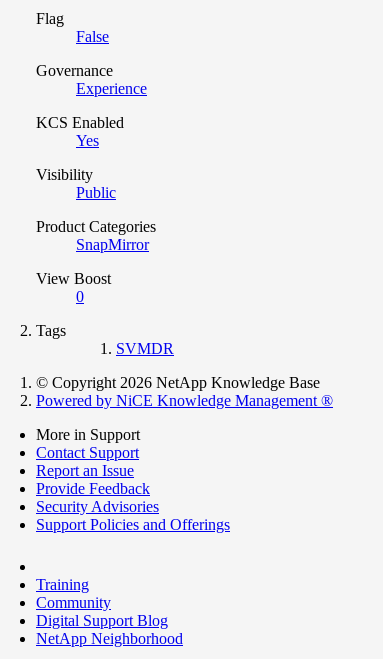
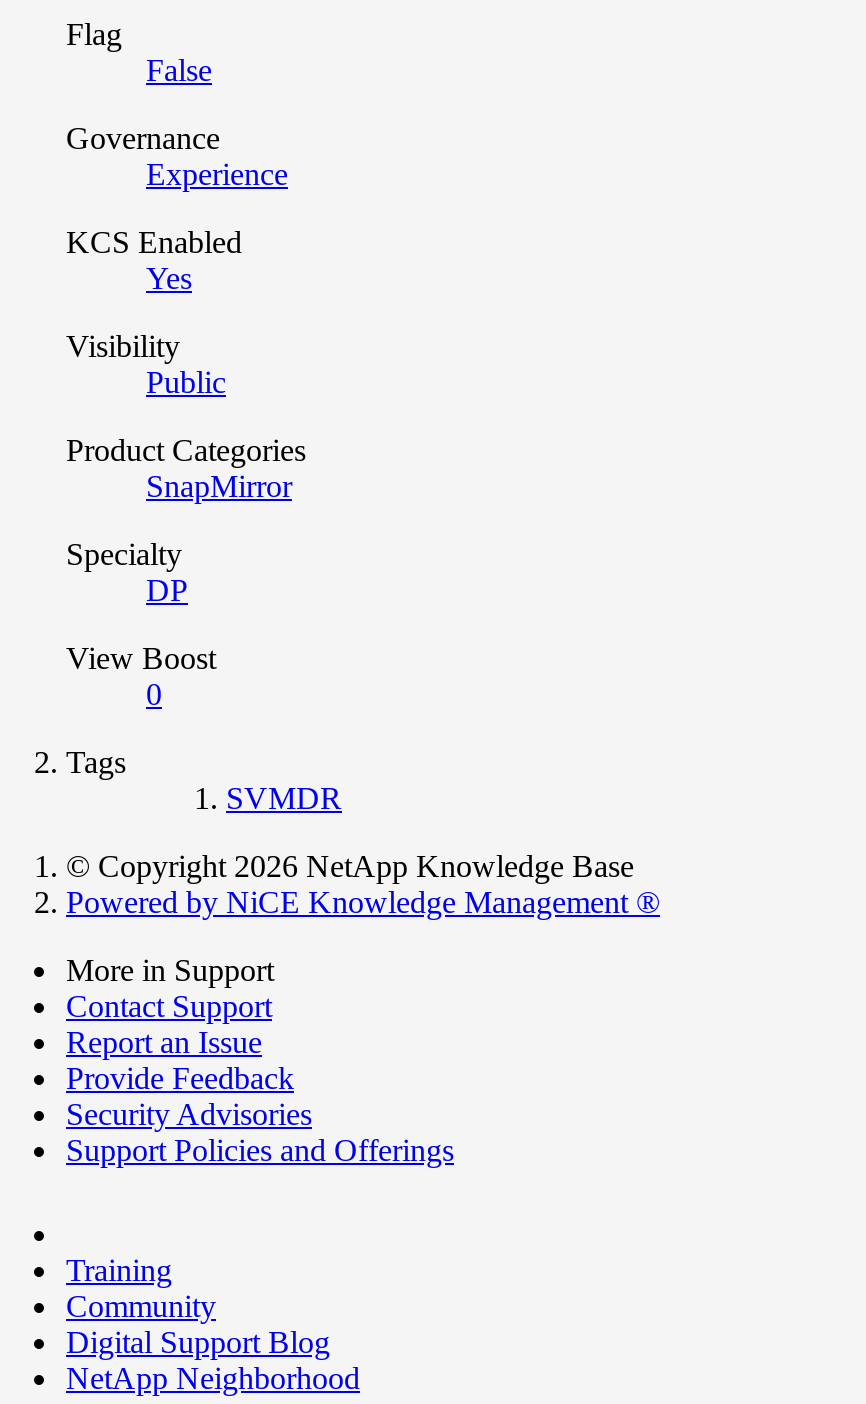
none -> [66,536,188,606] Specialty | DP

